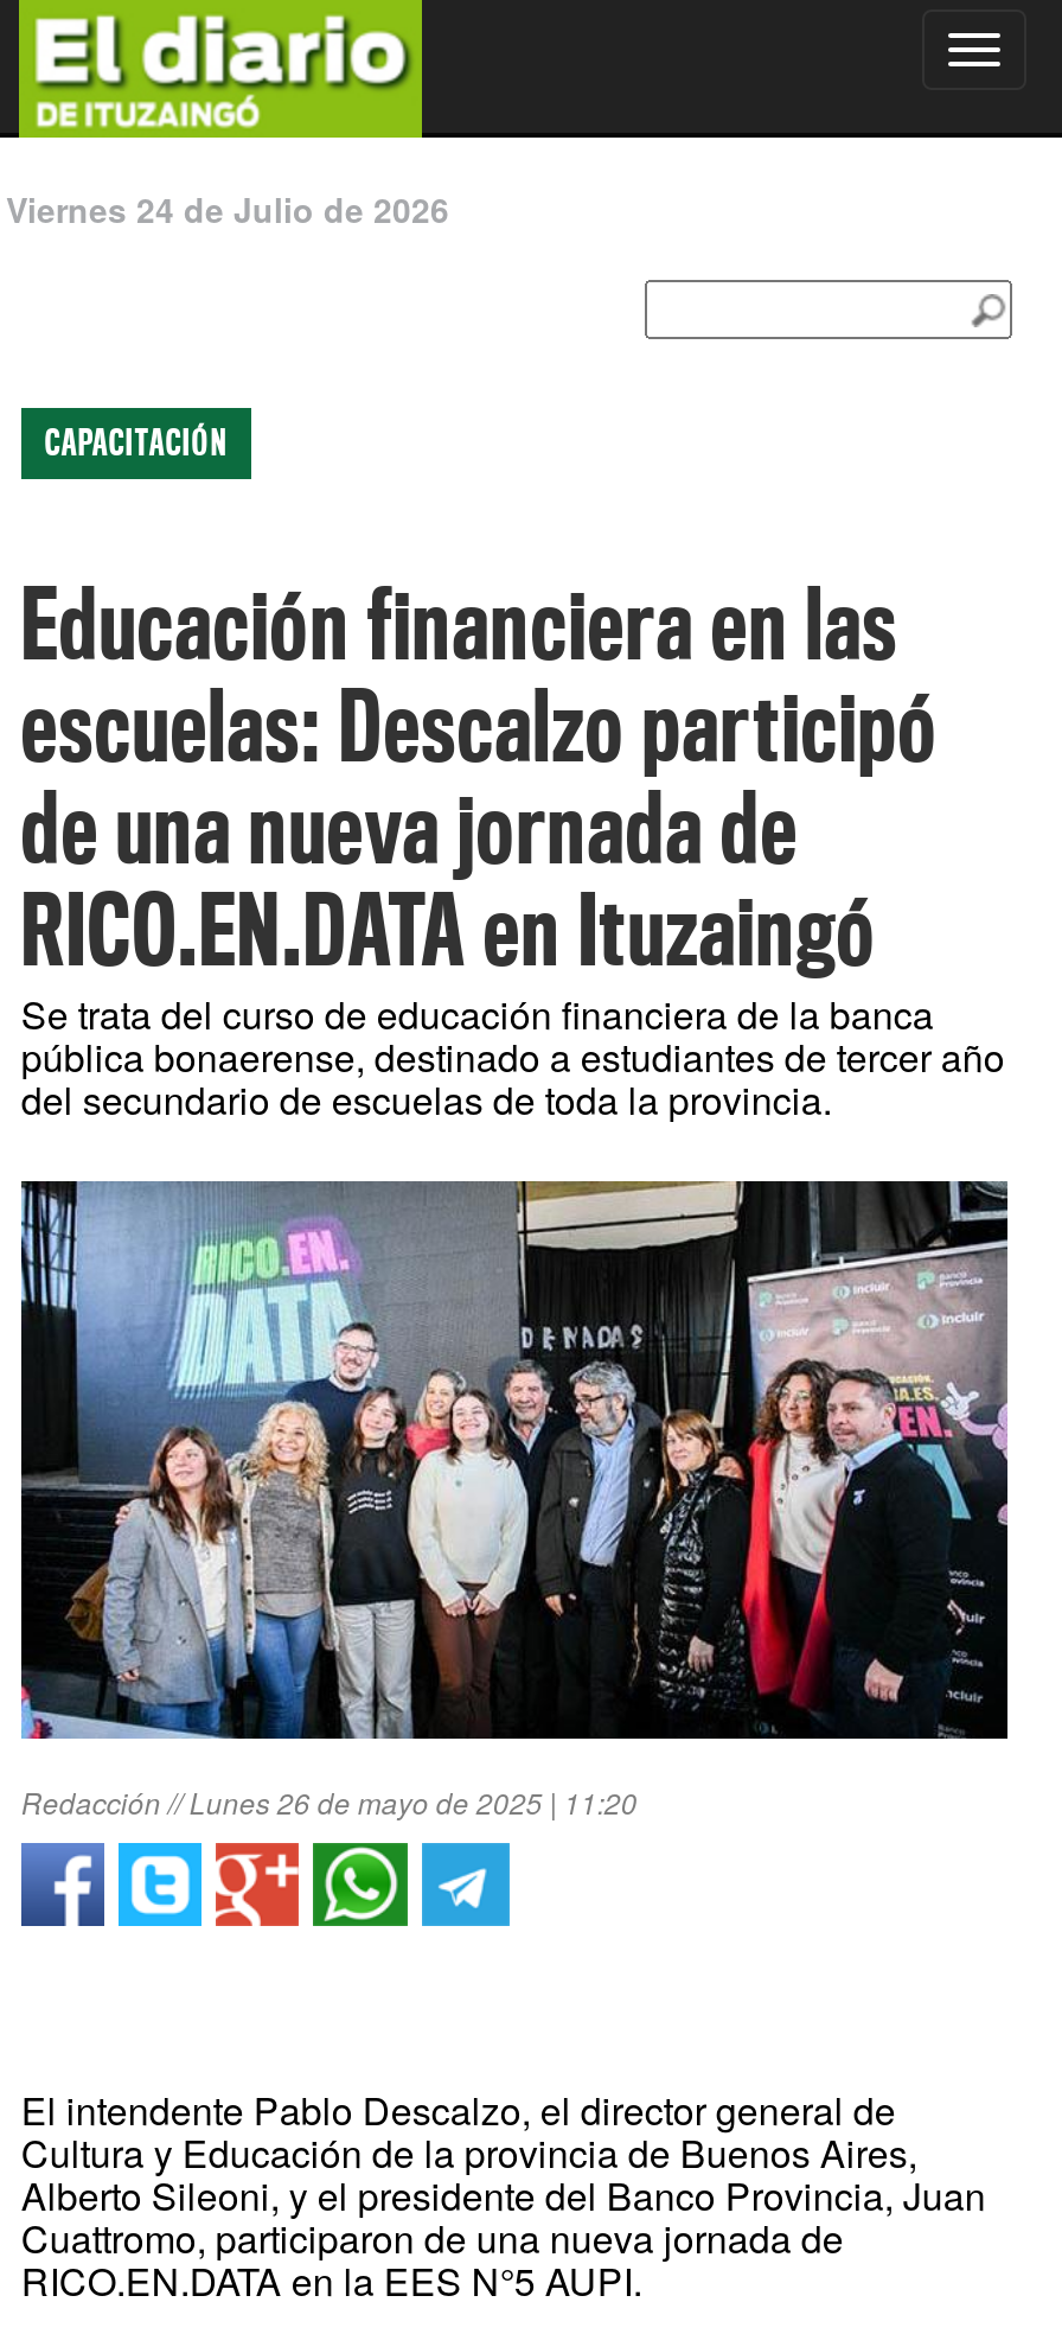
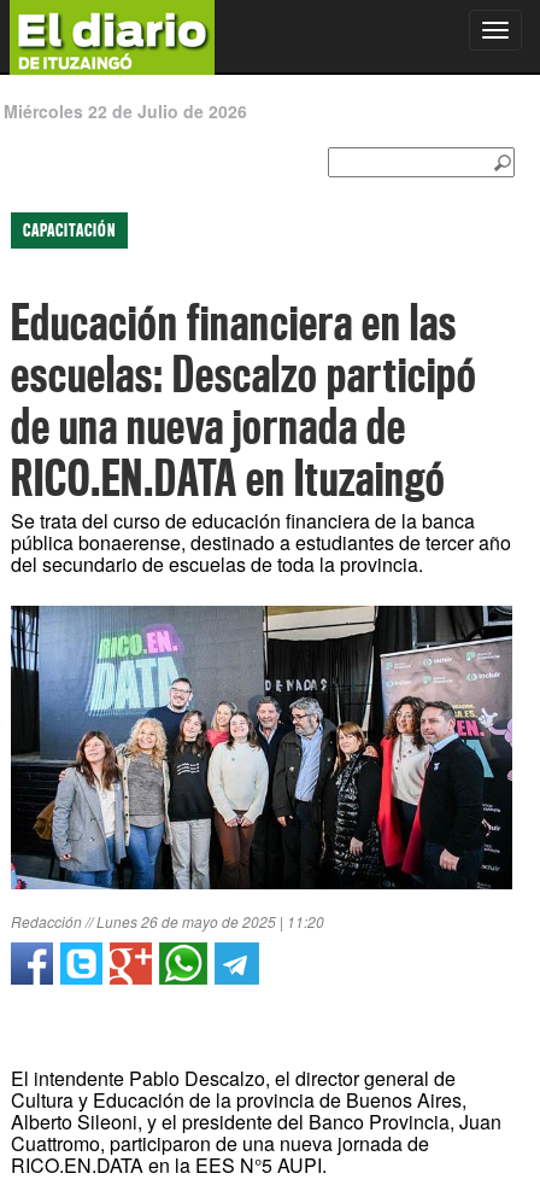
[6,185,449,232] Viernes 24 de Julio de 2026 -> [3,99,246,123] Miércoles 22 de Julio de 2026

